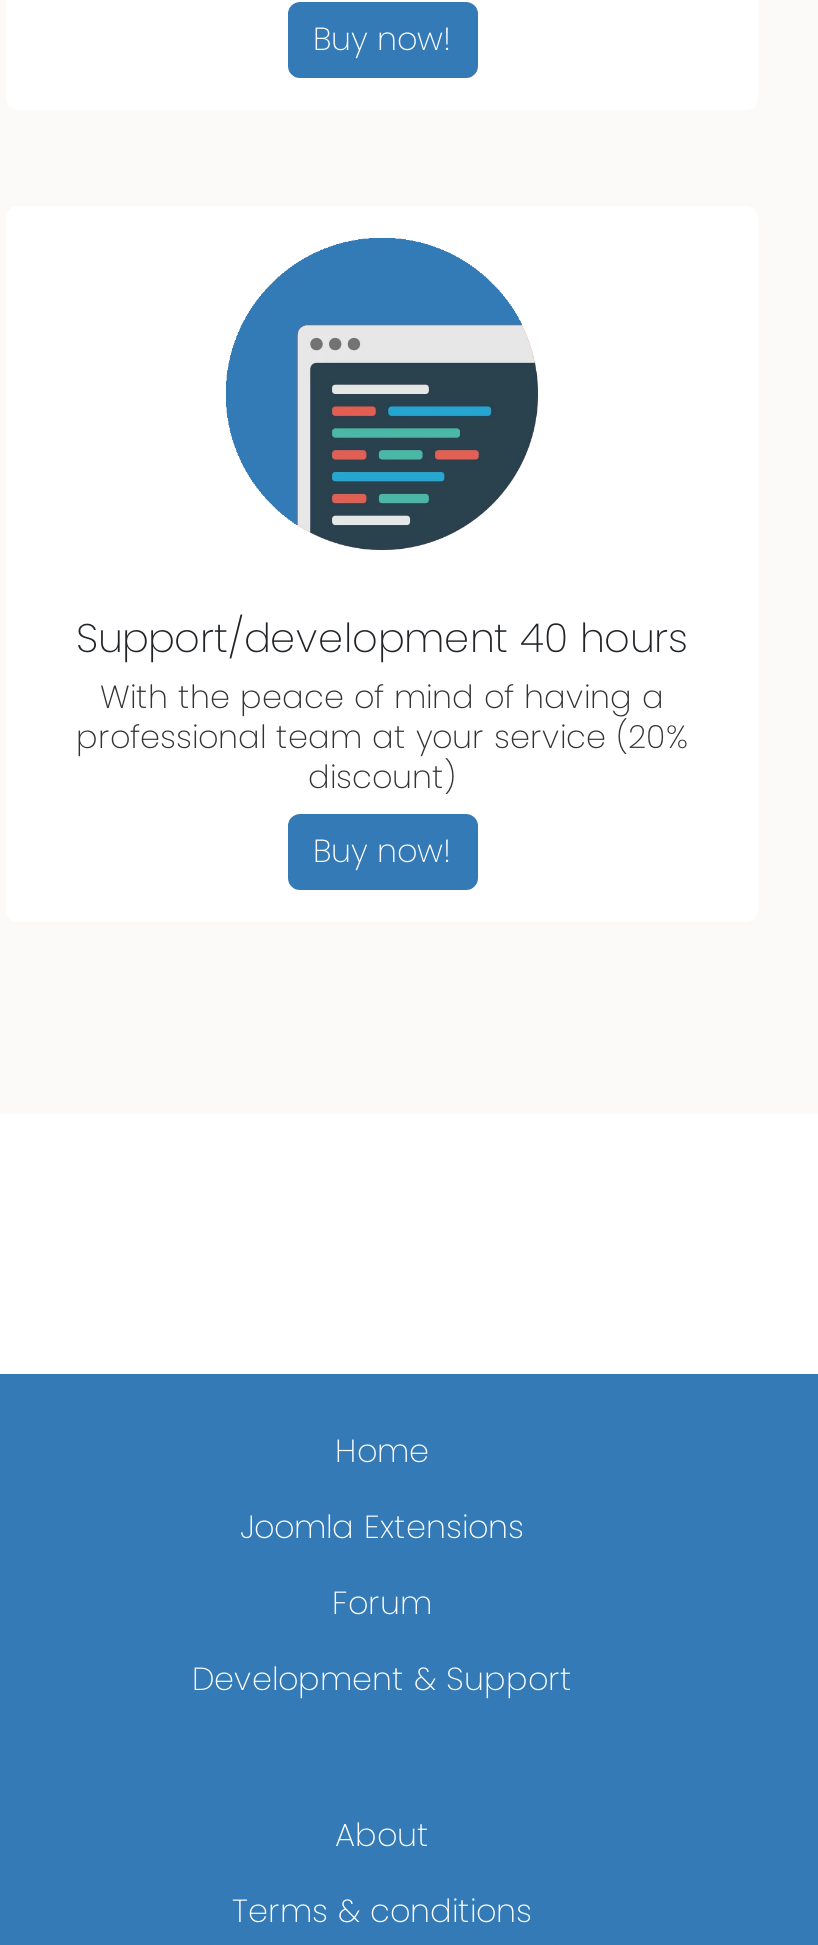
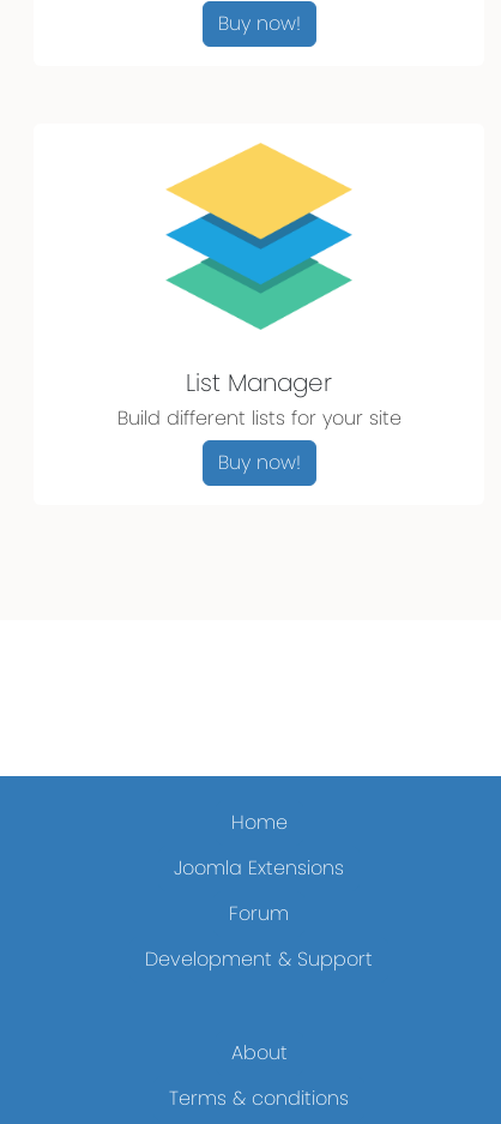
[224,236,540,552] [image] -> [165,143,352,309] [image]
[76,610,688,800] Support/development 40 hours | With the peace of mind of having a | professional team at your service (20% | discount) -> [117,366,401,432] List Manager | Build different lists for your site

